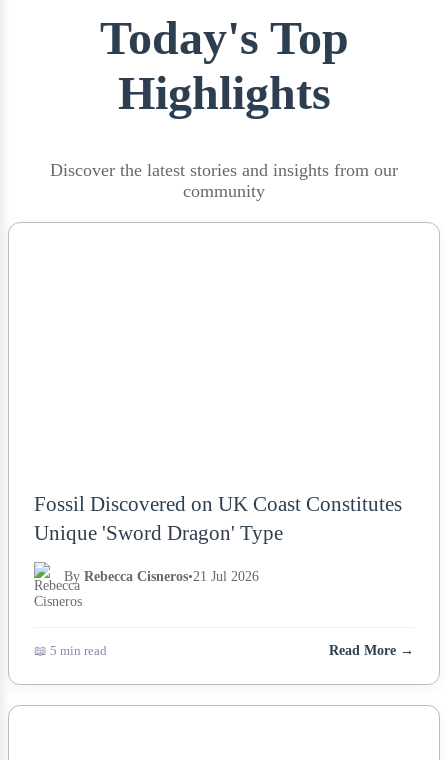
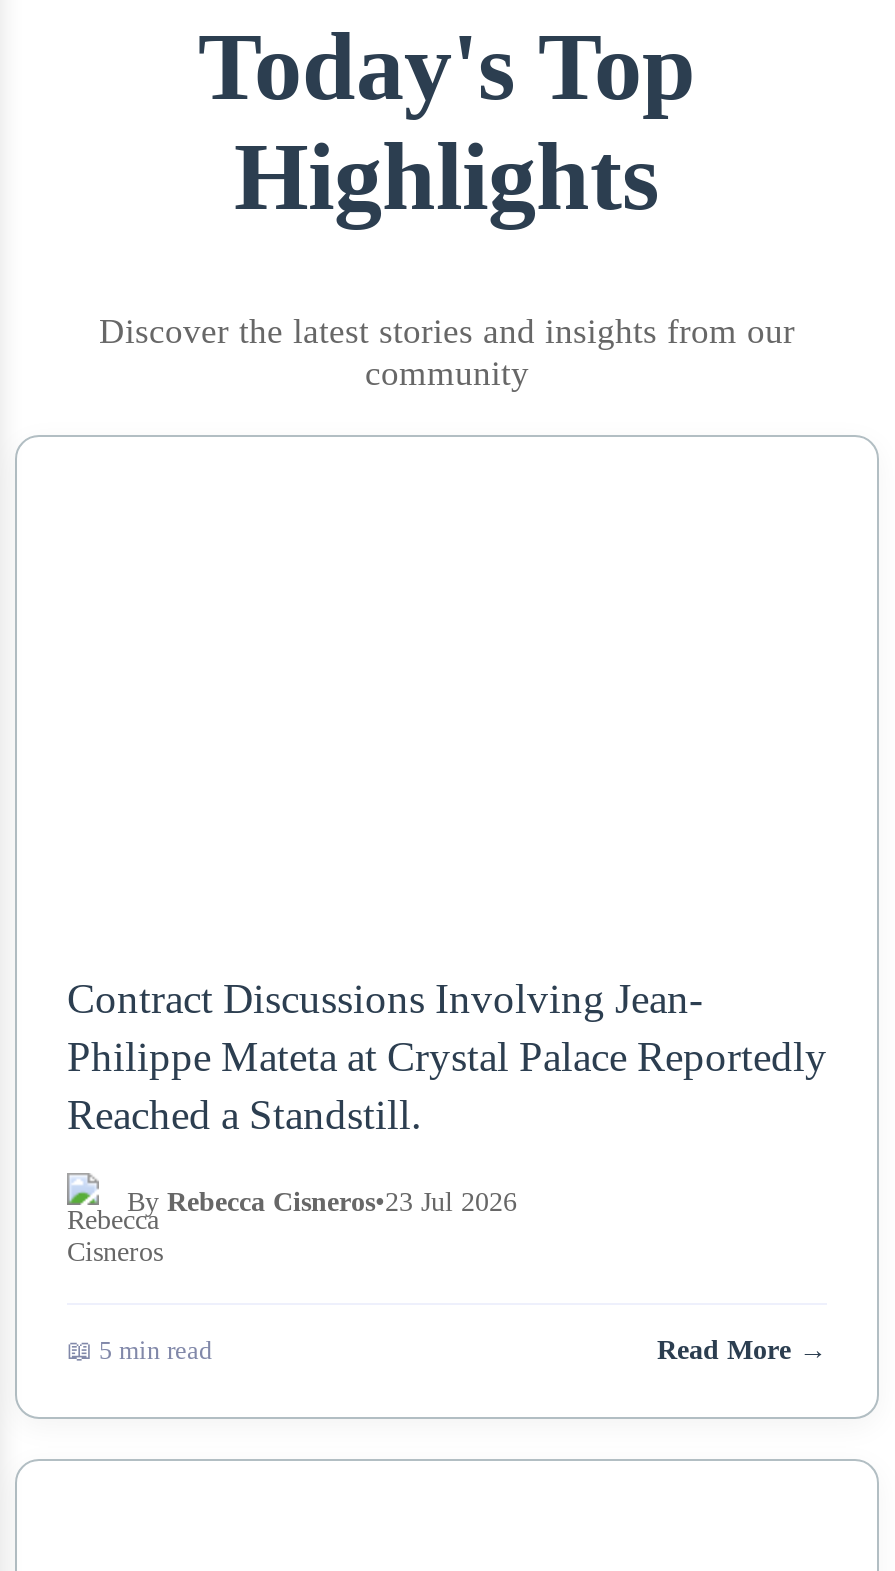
[34,492,402,544] Fossil Discovered on UK Coast Constitutes | Unique 'Sword Dragon' Type -> [67,975,827,1137] Contract Discussions Involving Jean- | Philippe Mateta at Crystal Palace Reportedly | Reached a Standstill.
[64,569,259,584] By Rebecca Cisneros•21 Jul 2026 -> [127,1187,517,1217] By Rebecca Cisneros•23 Jul 2026

